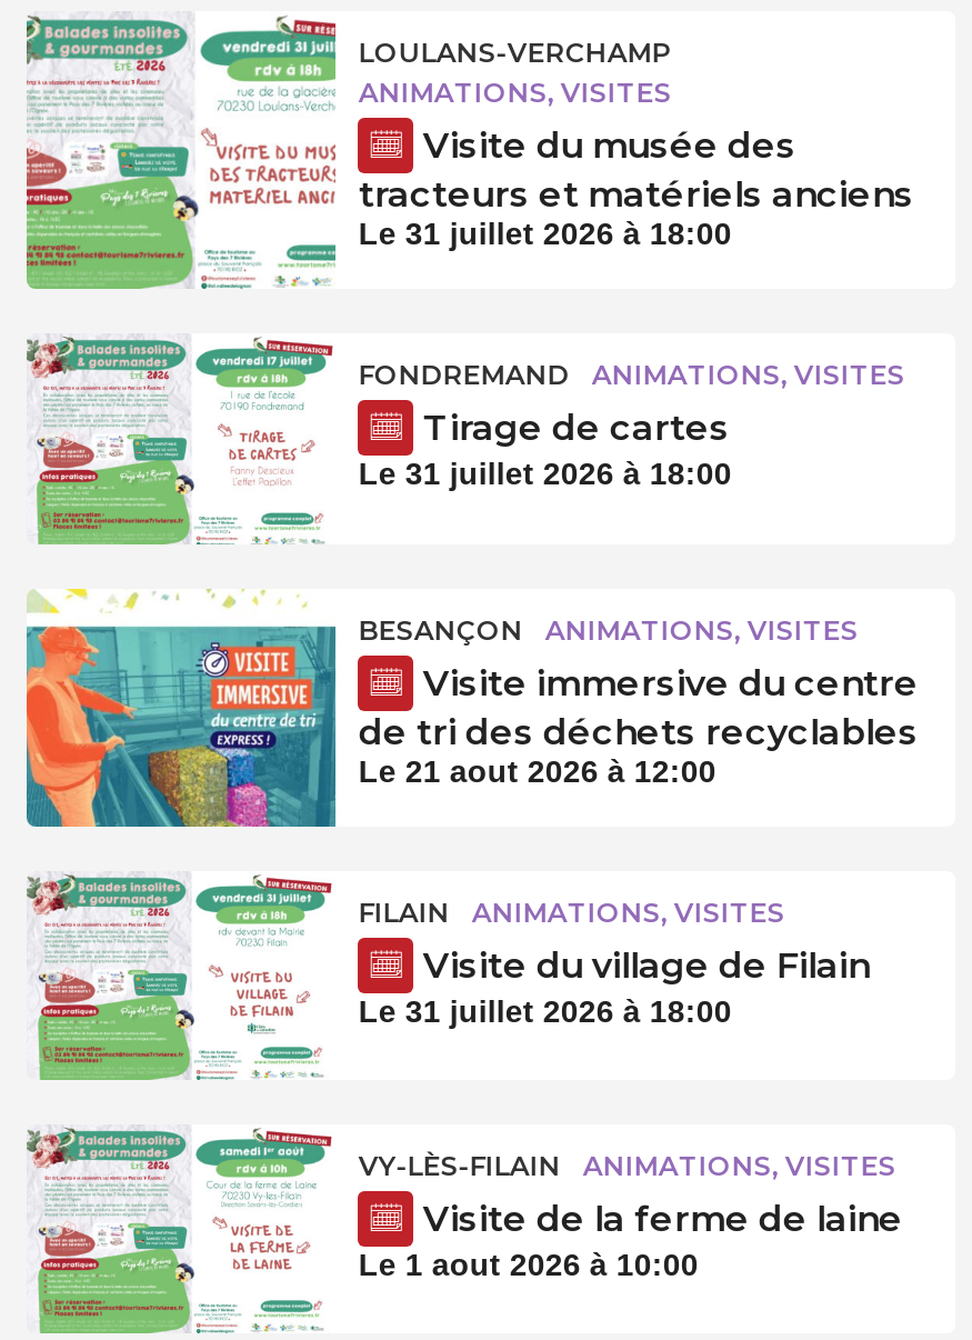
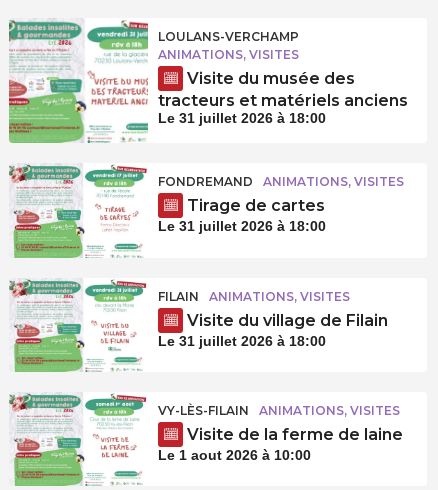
[24,587,918,829] [image] | BESANÇON | ANIMATIONS, VISITES | Visite immersive du centre | de tri des déchets recyclables | Le 21 aout 2026 à 12:00 -> none

